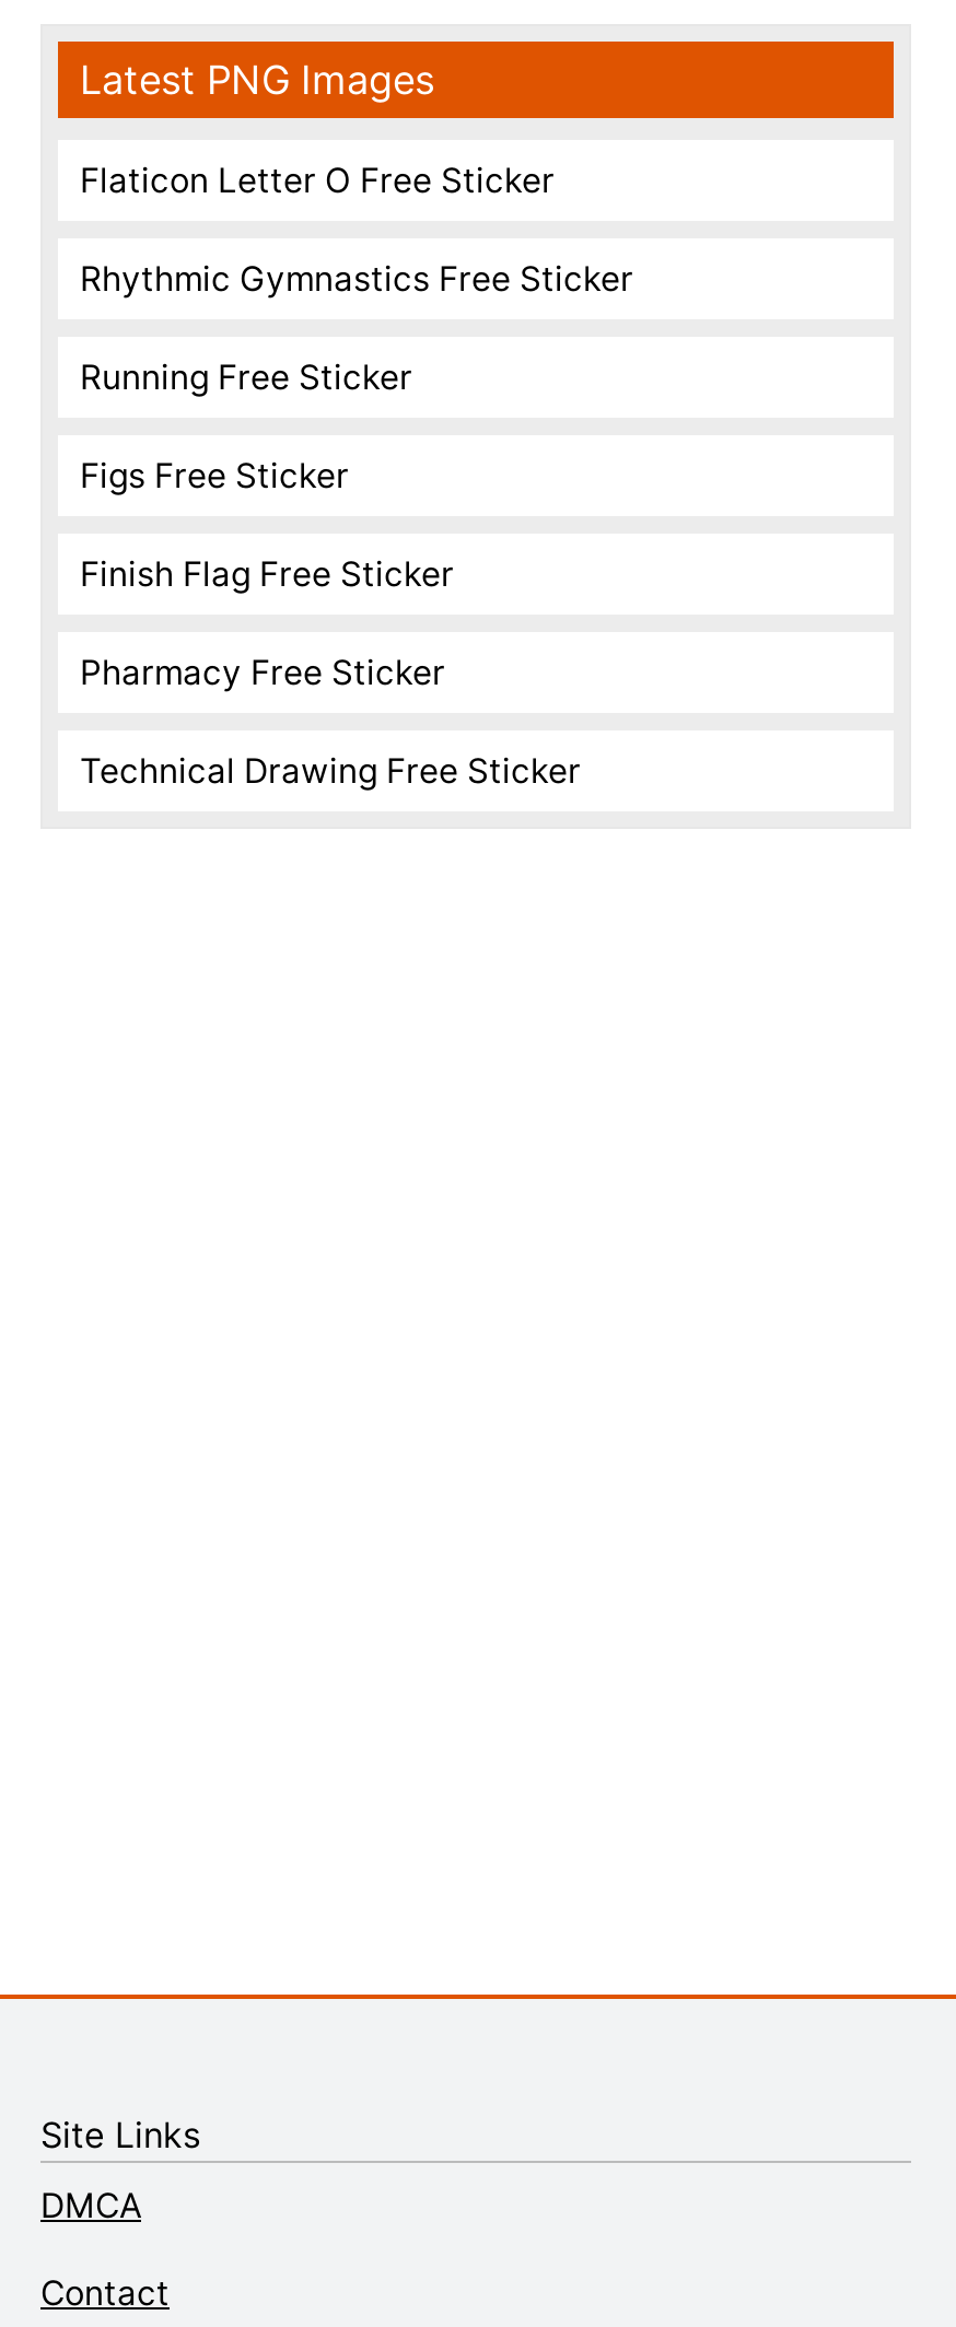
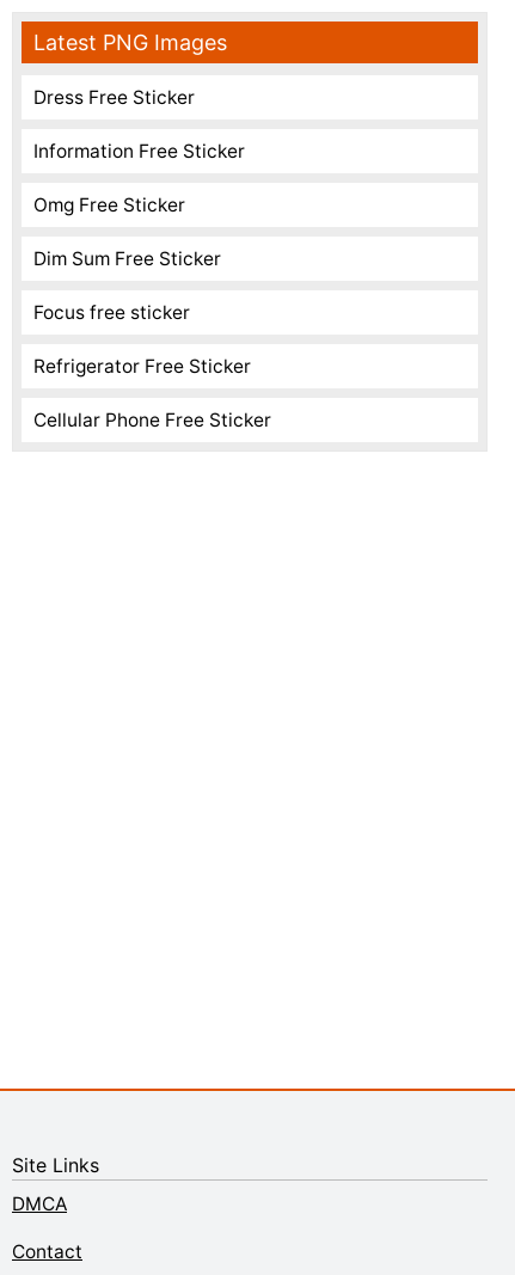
[80,160,555,201] Flaticon Letter O Free Sticker -> [33,86,195,109] Dress Free Sticker
[80,258,633,300] Rhythmic Gymnastics Free Sticker -> [33,140,245,163] Information Free Sticker
[80,356,412,398] Running Free Sticker -> [33,194,185,216] Omg Free Sticker
[80,455,349,496] Figs Free Sticker -> [33,247,221,270] Dim Sum Free Sticker
[80,553,454,595] Finish Flag Free Sticker -> [33,301,190,324] Focus free sticker
[80,652,445,693] Pharmacy Free Sticker -> [33,355,251,378] Refrigerator Free Sticker
[80,750,581,792] Technical Drawing Free Sticker -> [33,409,271,431] Cellular Phone Free Sticker

